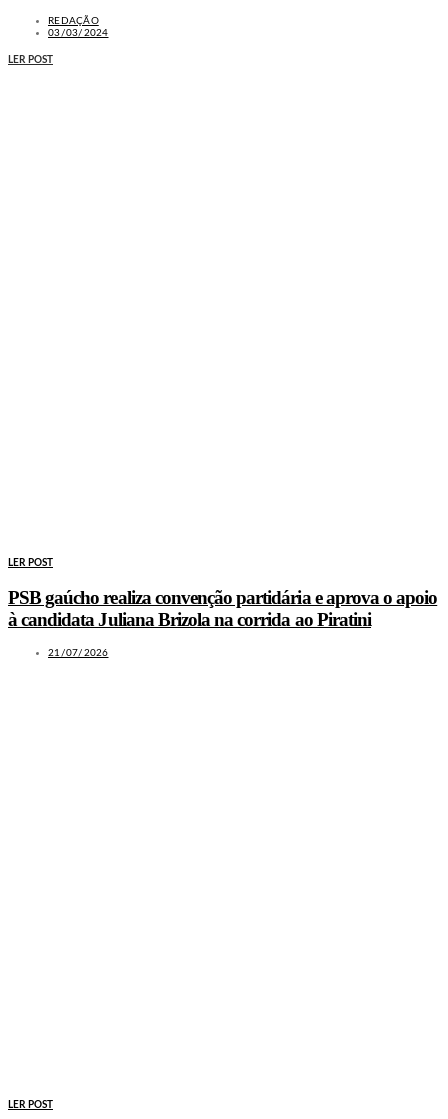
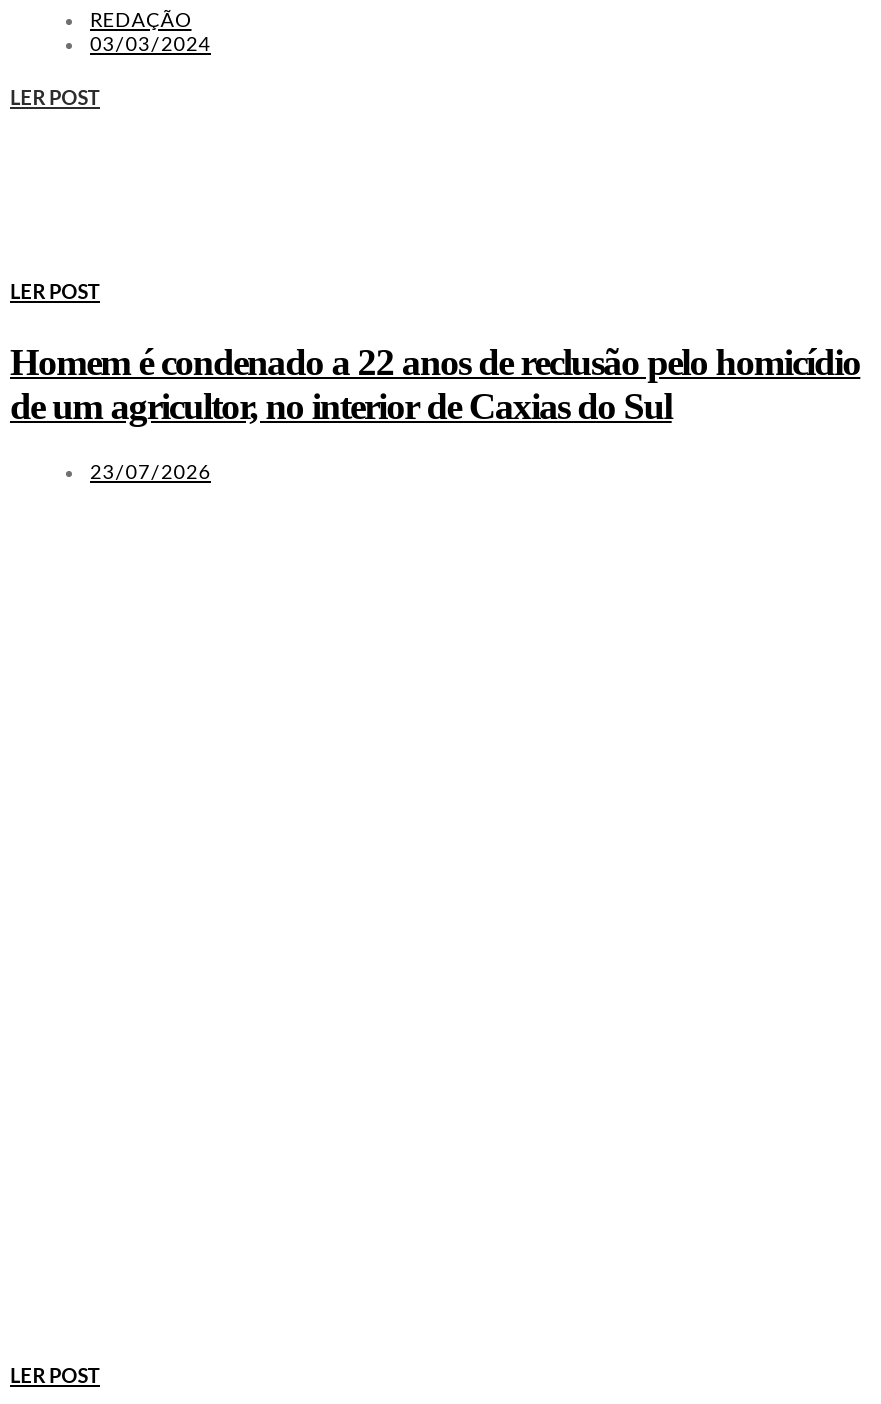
[8,587,437,630] PSB gaúcho realiza convenção partidária e aprova o apoio | à candidata Juliana Brizola na corrida ao Piratini -> [10,341,860,427] Homem é condenado a 22 anos de reclusão pelo homicídio | de um agricultor, no interior de Caxias do Sul
[48,648,108,658] 21/07/2026 -> [90,463,211,483] 23/07/2026

